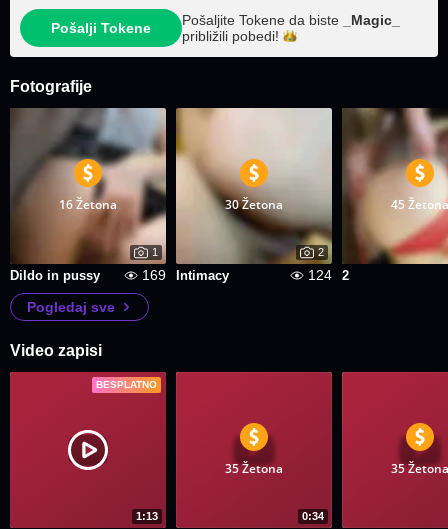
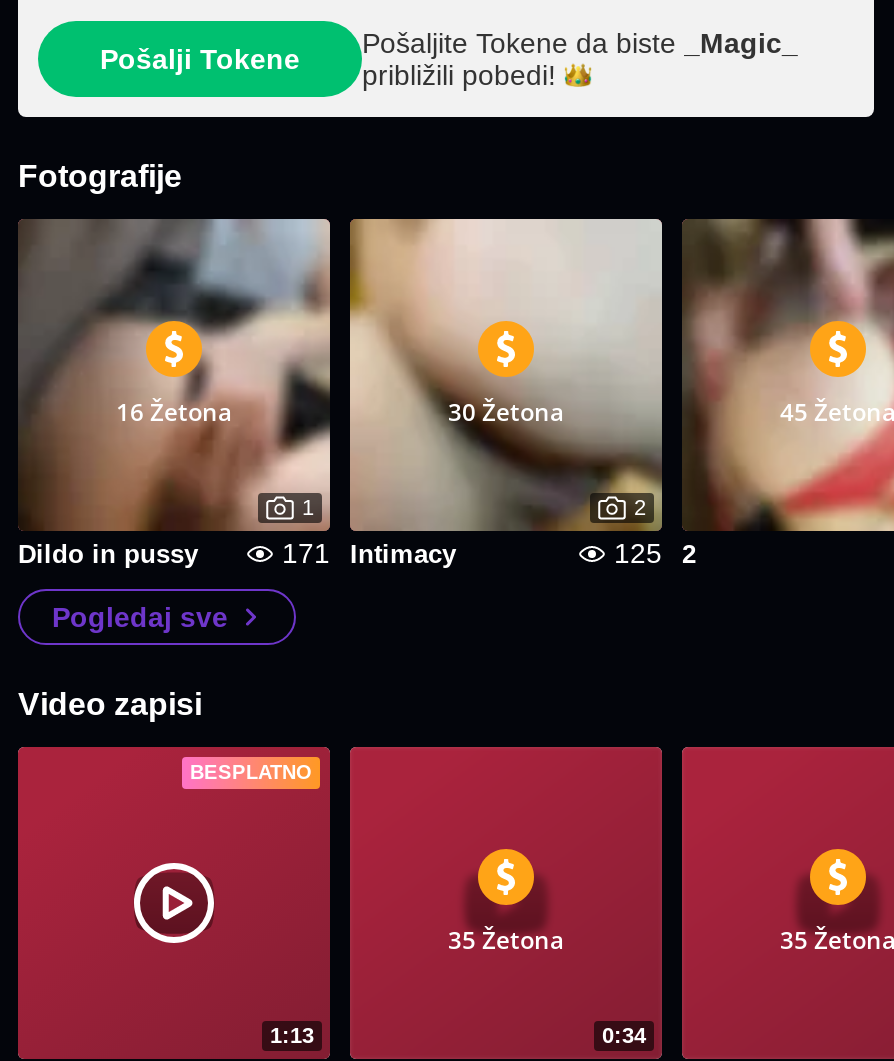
[142,267,229,283] 169 Intimacy -> [282,537,456,569] 171 Intimacy
[308,267,349,283] 124 2 -> [614,537,696,569] 125 2

